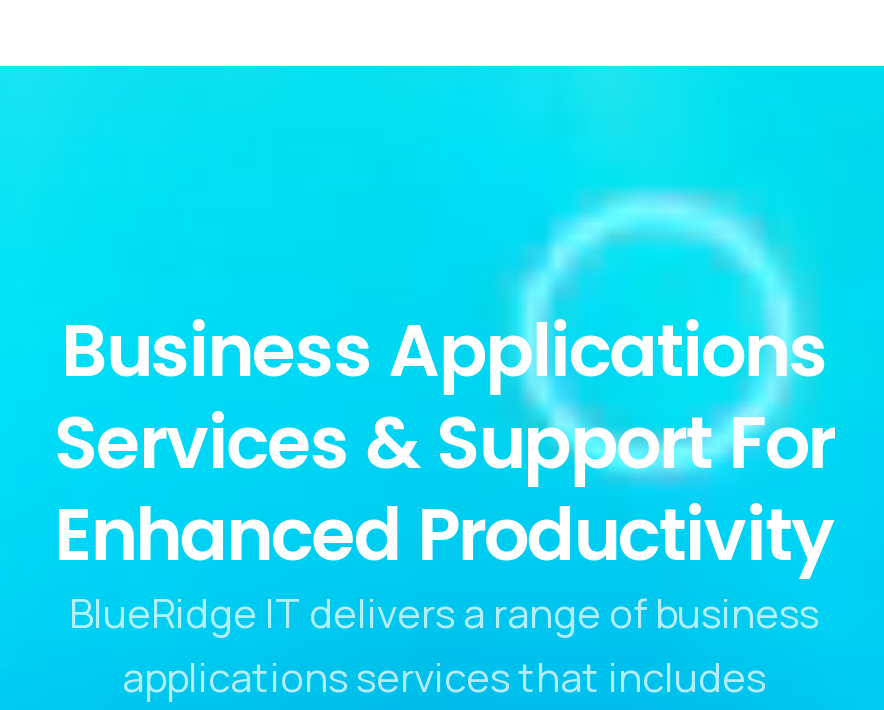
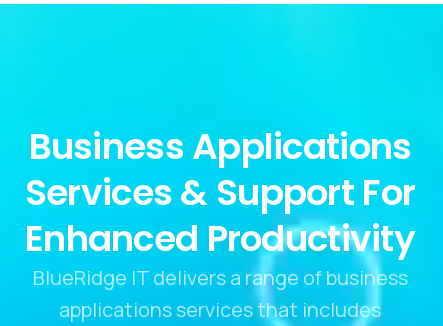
[508,188,808,296] [image] -> none

